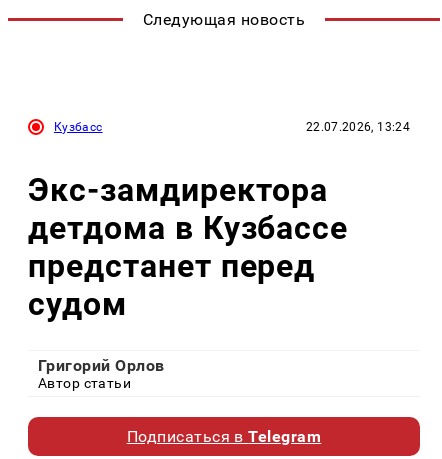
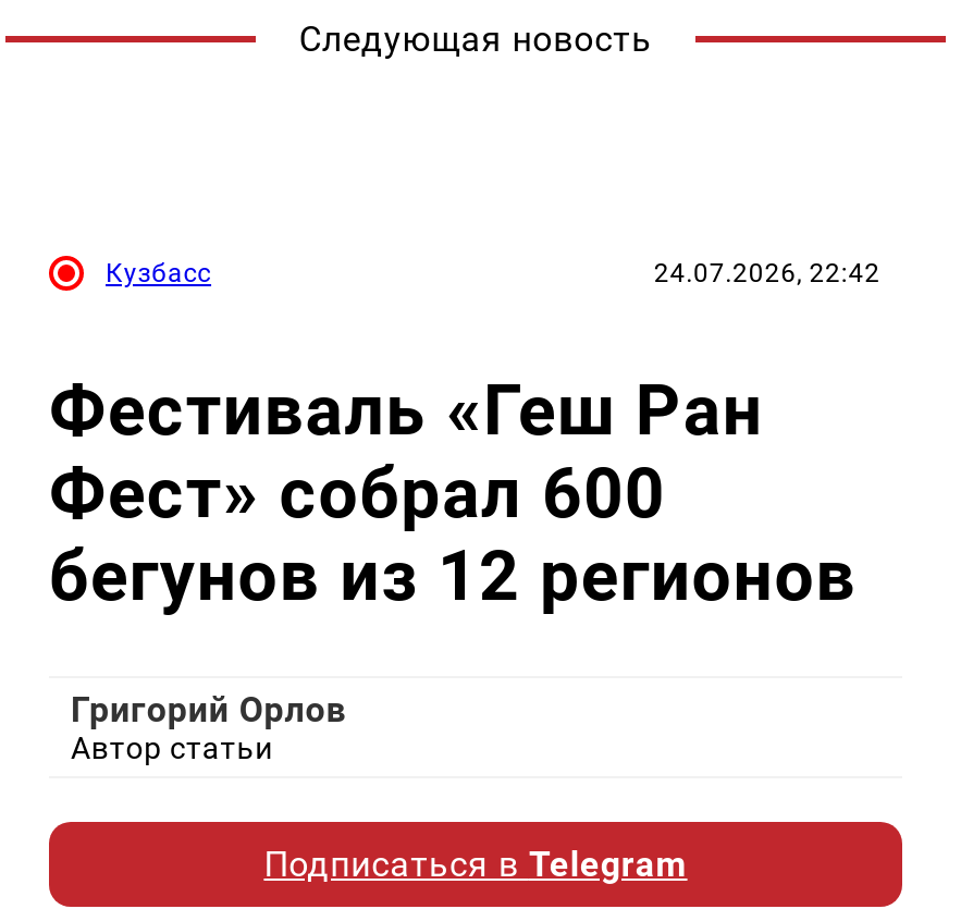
[306,120,410,134] 22.07.2026, 13:24 -> [654,257,880,288] 24.07.2026, 22:42
[28,171,348,323] Экс-замдиректора | детдома в Кузбассе | предстанет перед | судом -> [49,370,857,618] Фестиваль «Геш Ран | Фест» собрал 600 | бегунов из 12 регионов

